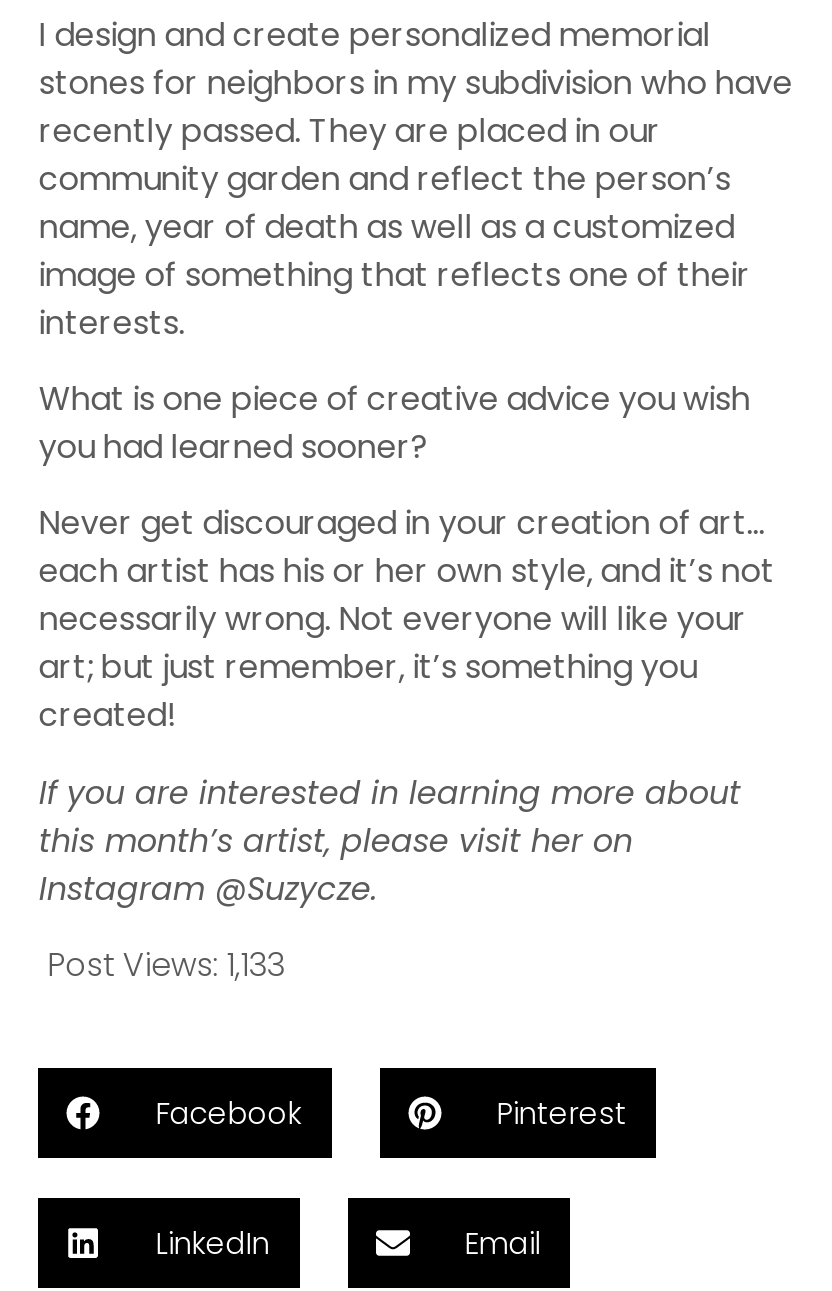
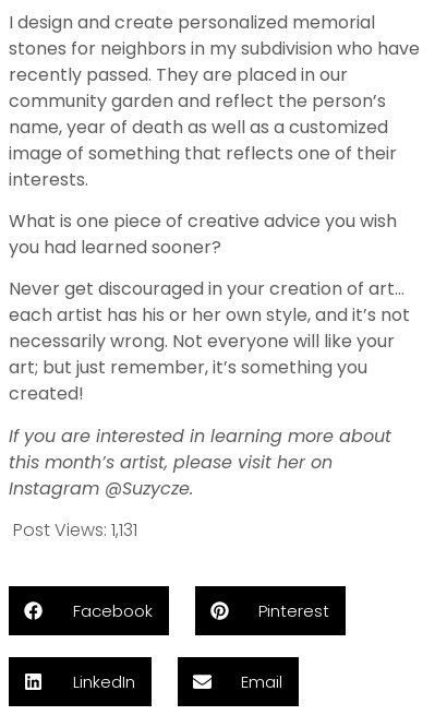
[47,942,285,988] Post Views: 1,133 -> [14,518,138,543] Post Views: 1,131

